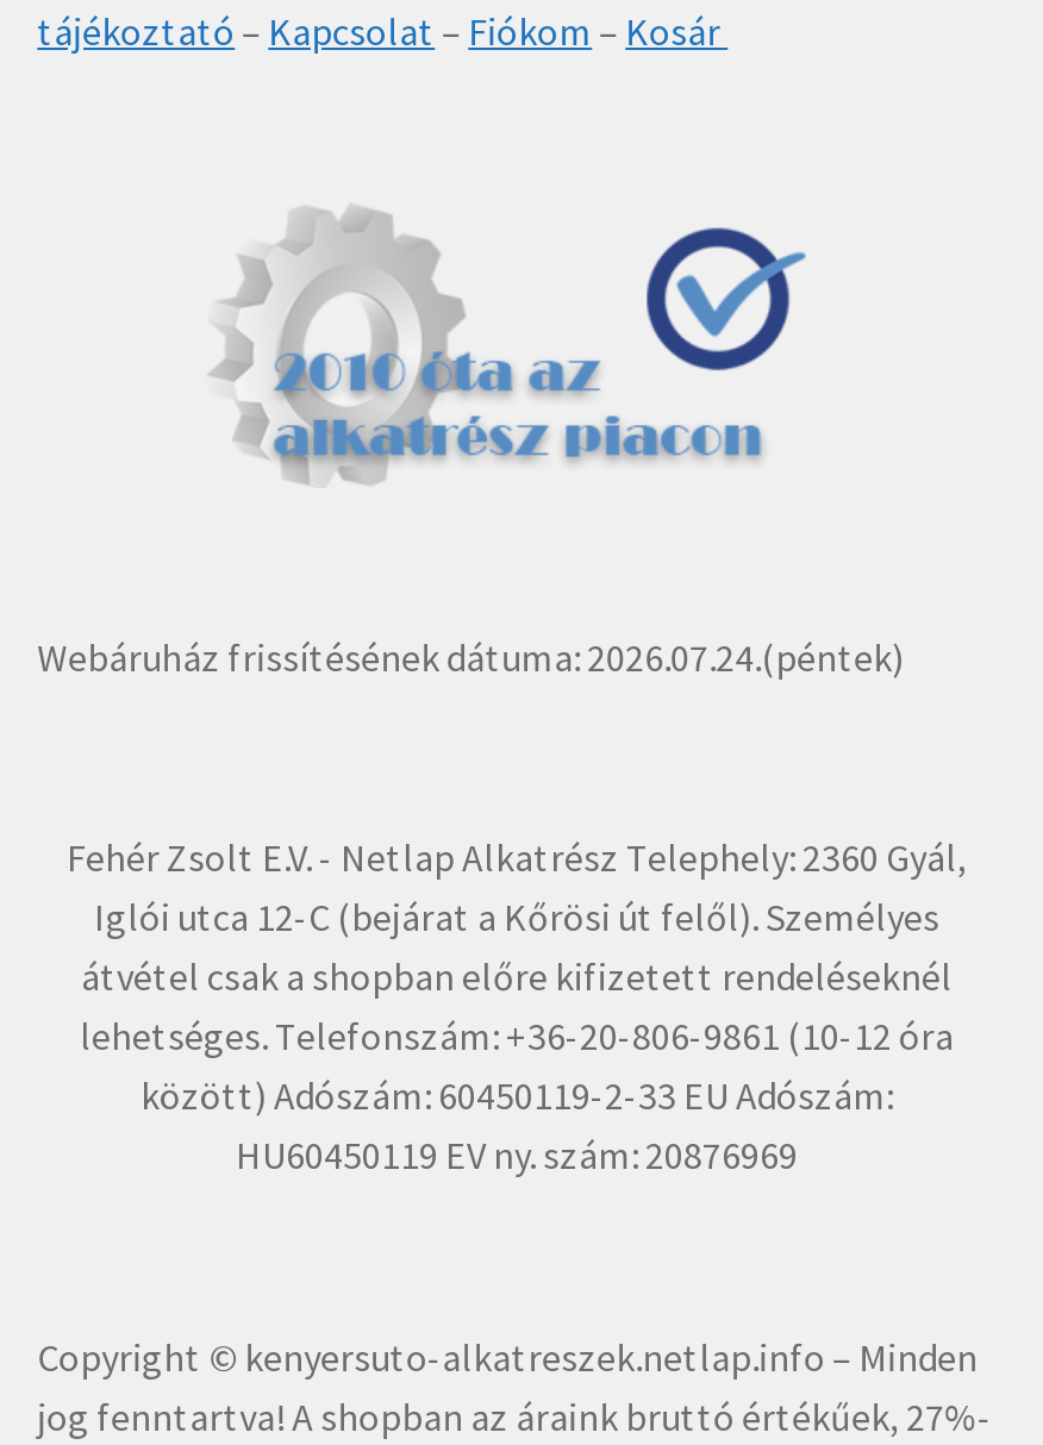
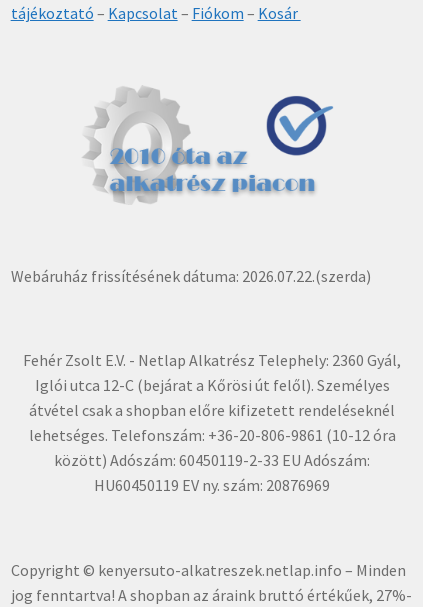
[37,634,904,681] Webáruház frissítésének dátuma: 2026.07.24.(péntek) -> [11,266,371,286] Webáruház frissítésének dátuma: 2026.07.22.(szerda)

